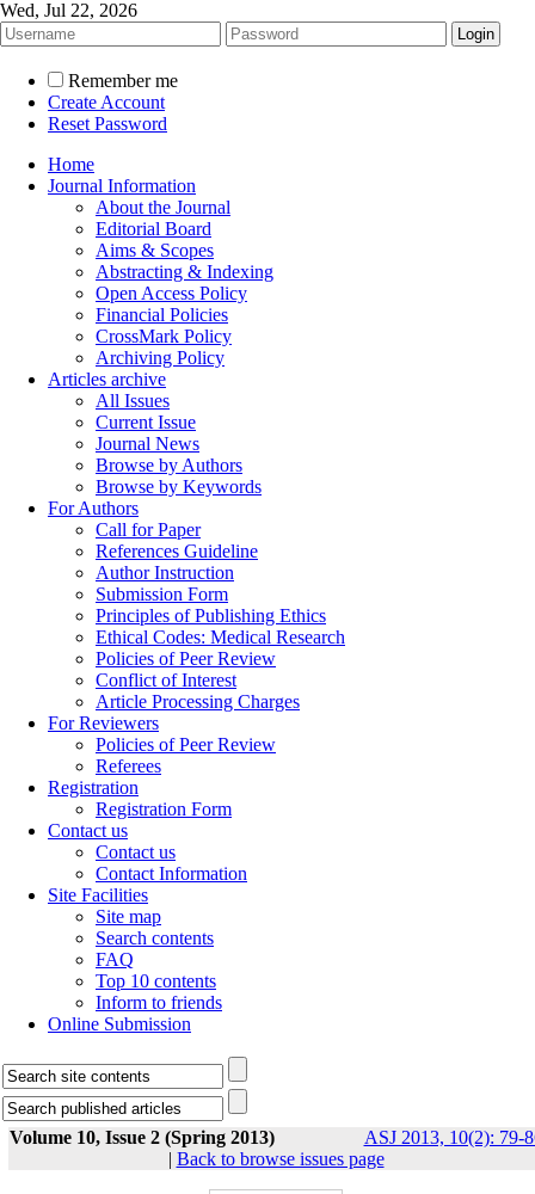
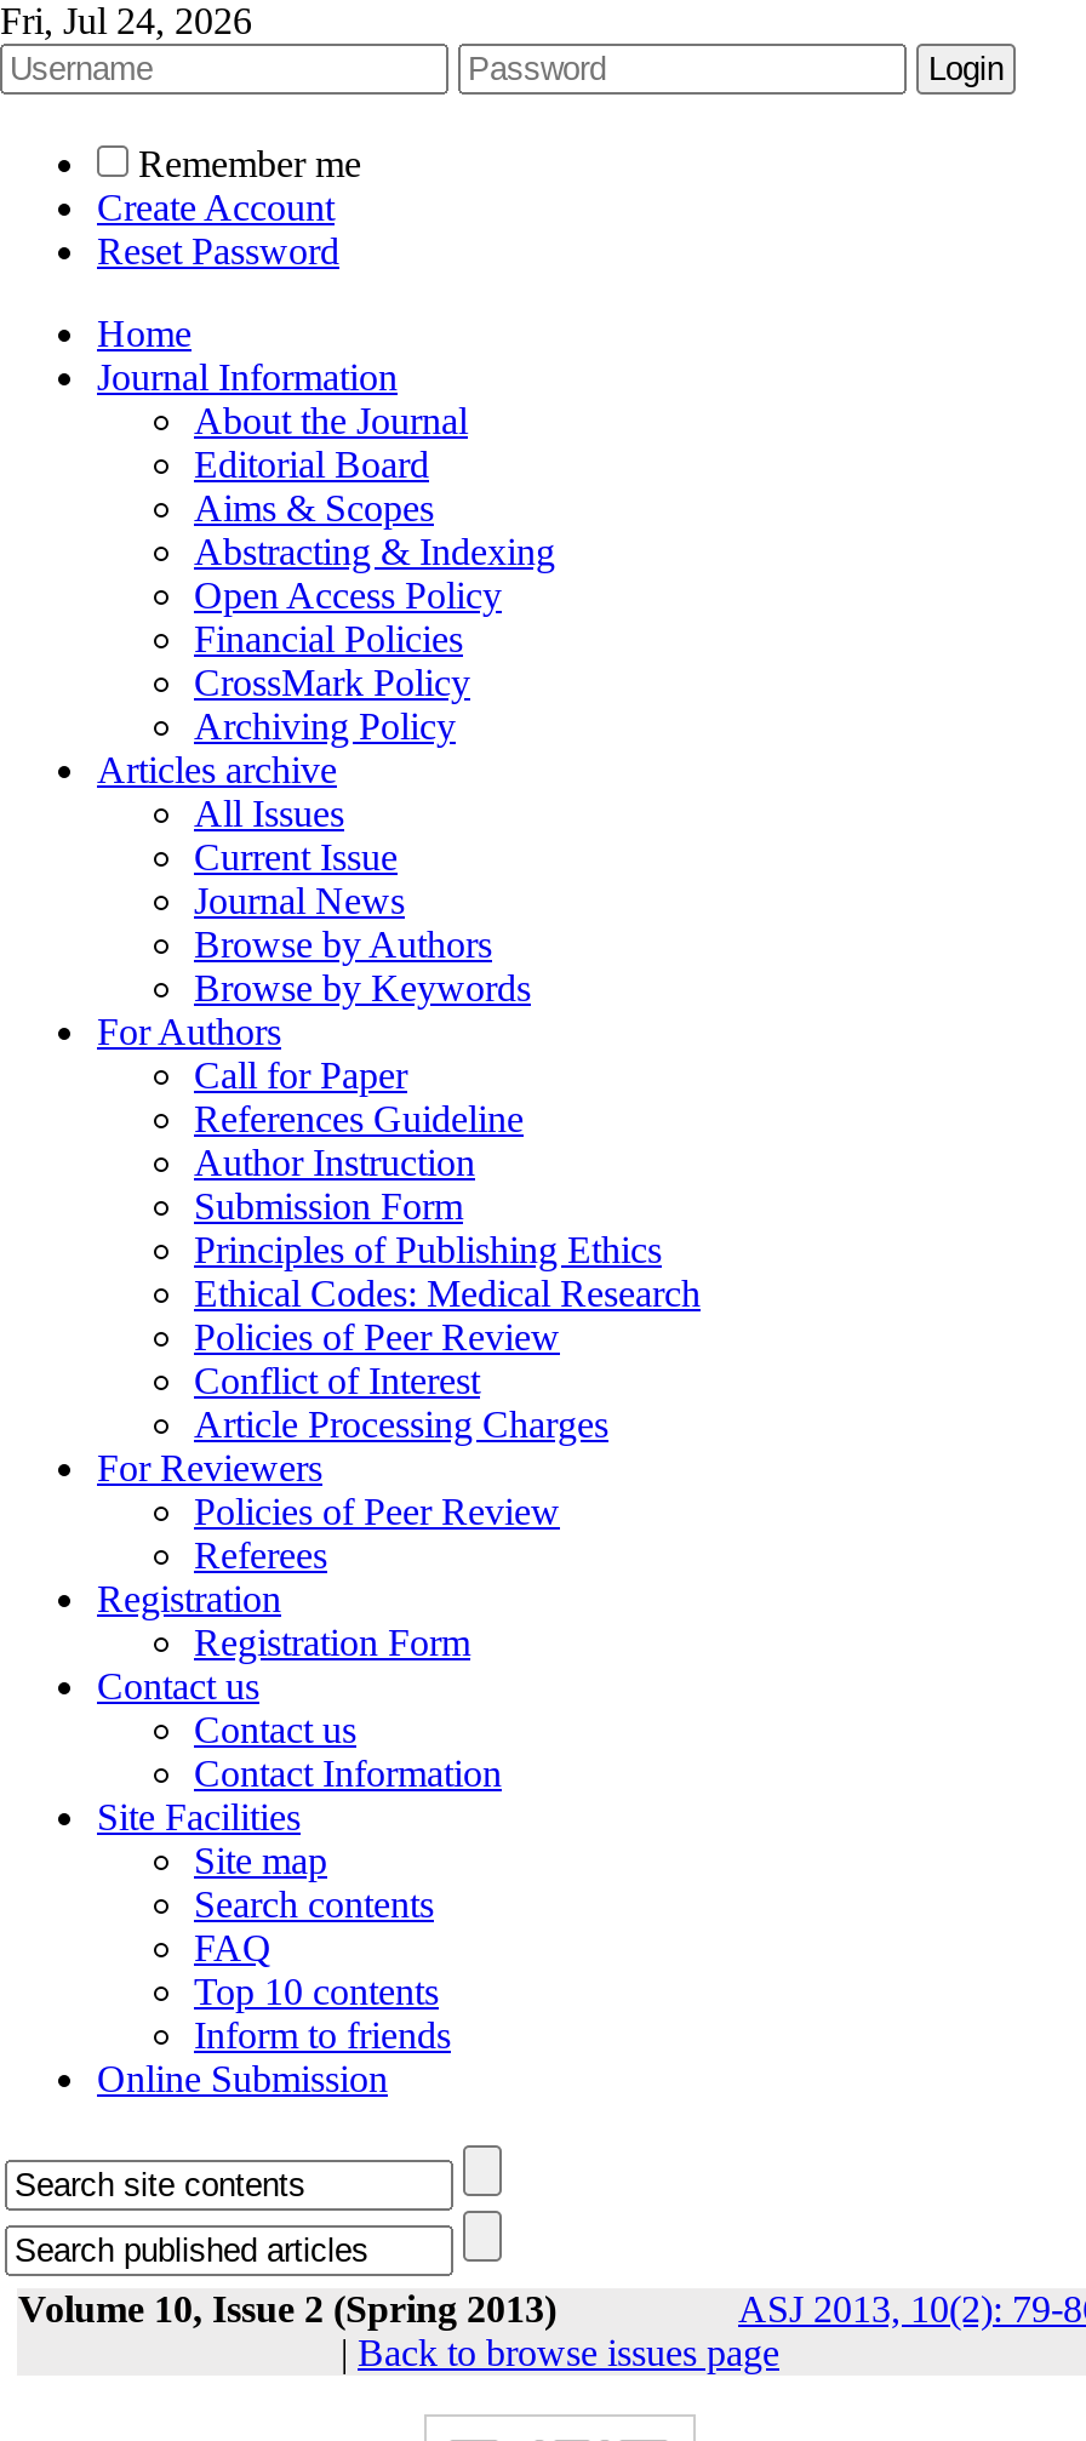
[0,0,137,20] Wed, Jul 22, 2026 -> [0,0,252,41] Fri, Jul 24, 2026

